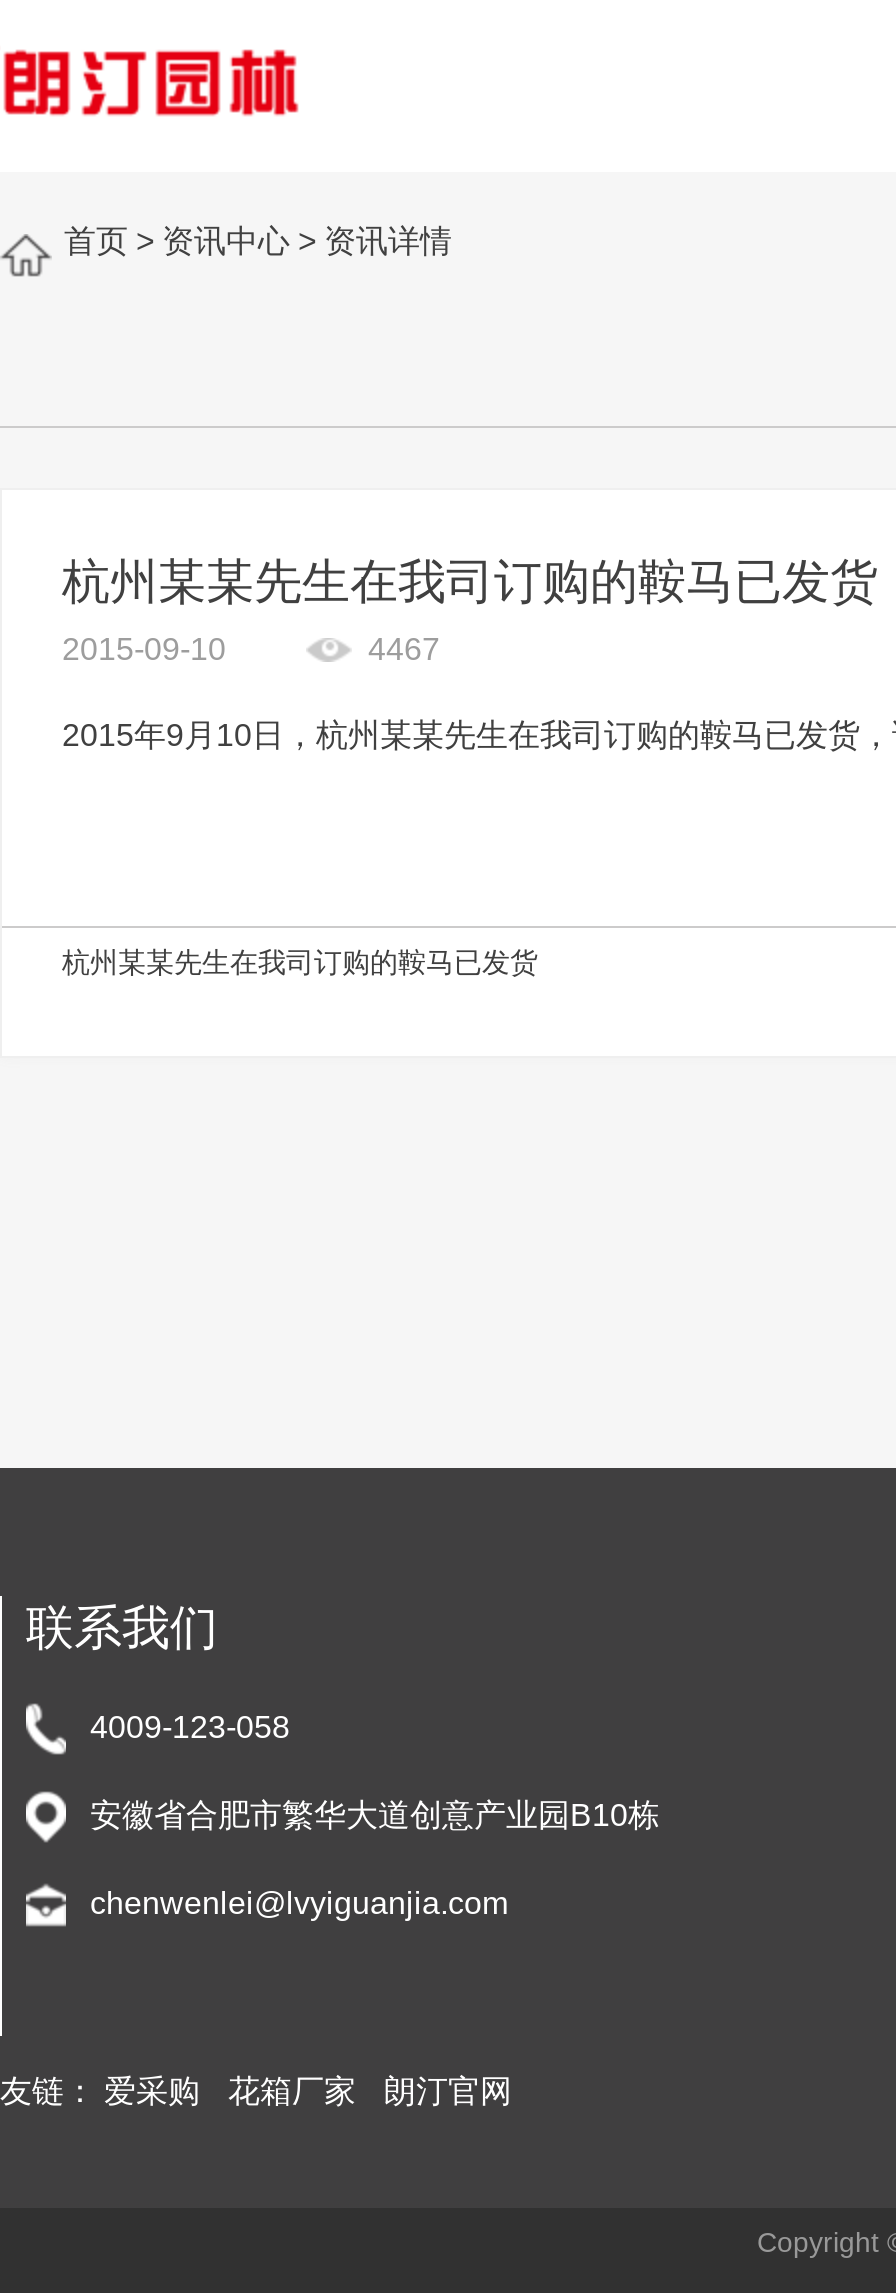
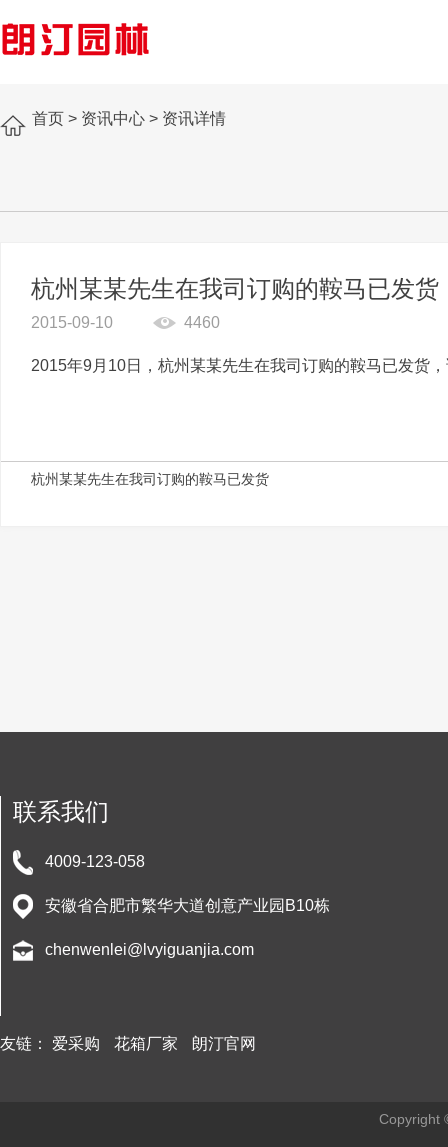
[368,632,440,666] 4467 -> [184,314,220,331] 4460

